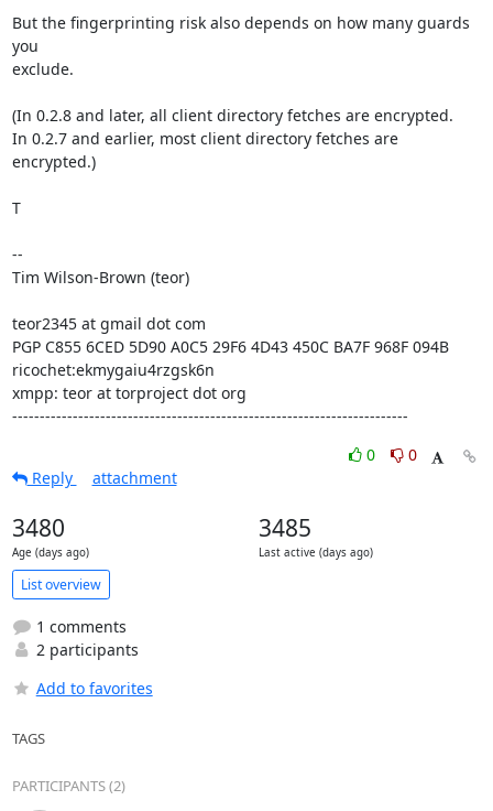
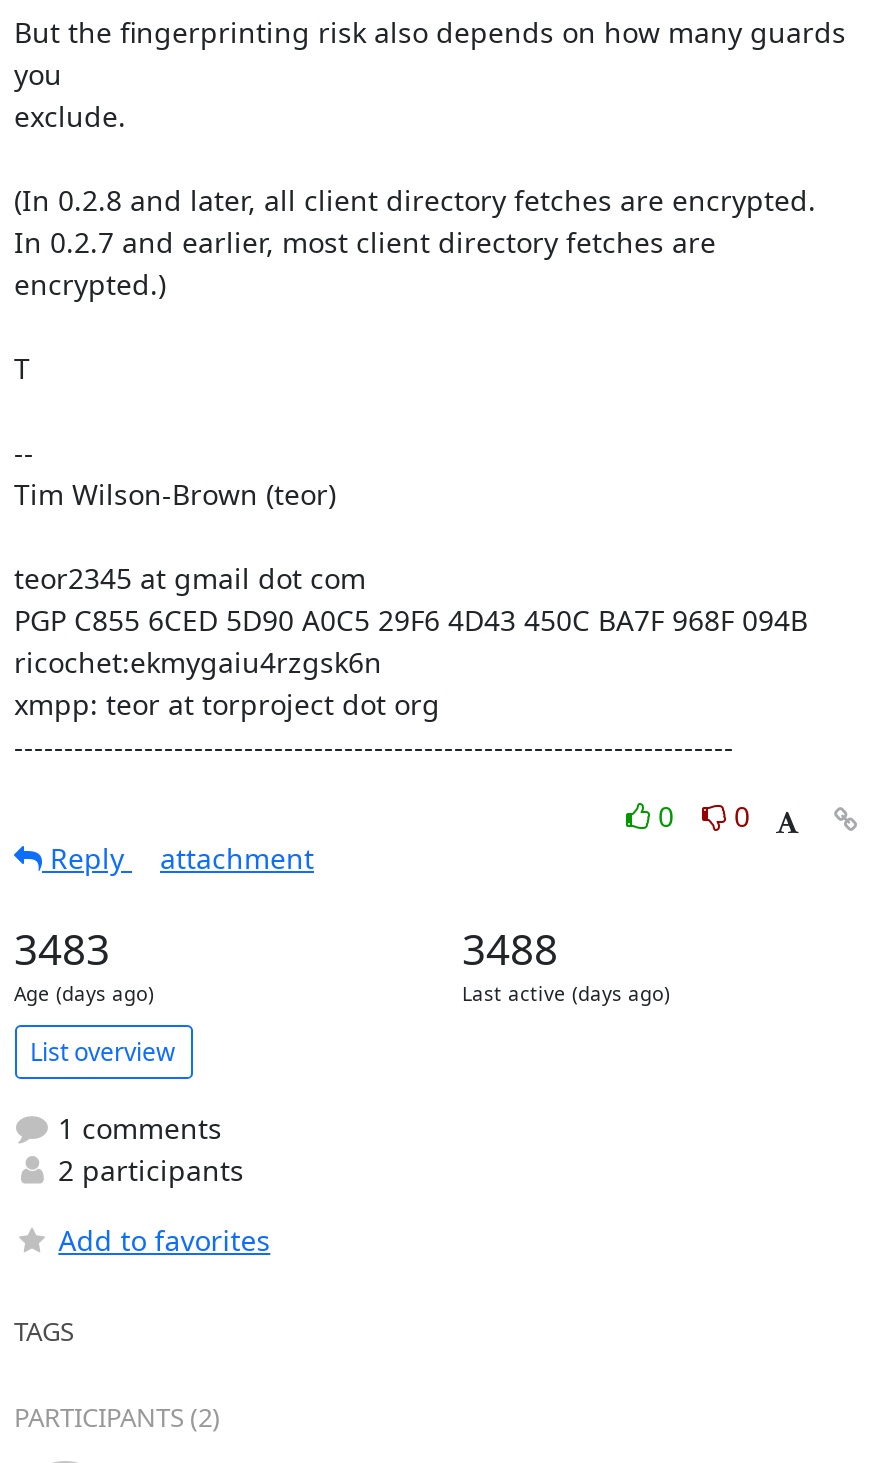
[12,512,64,543] 3480 -> [14,921,110,977] 3483
[258,512,311,543] 3485 -> [462,921,558,977] 3488

